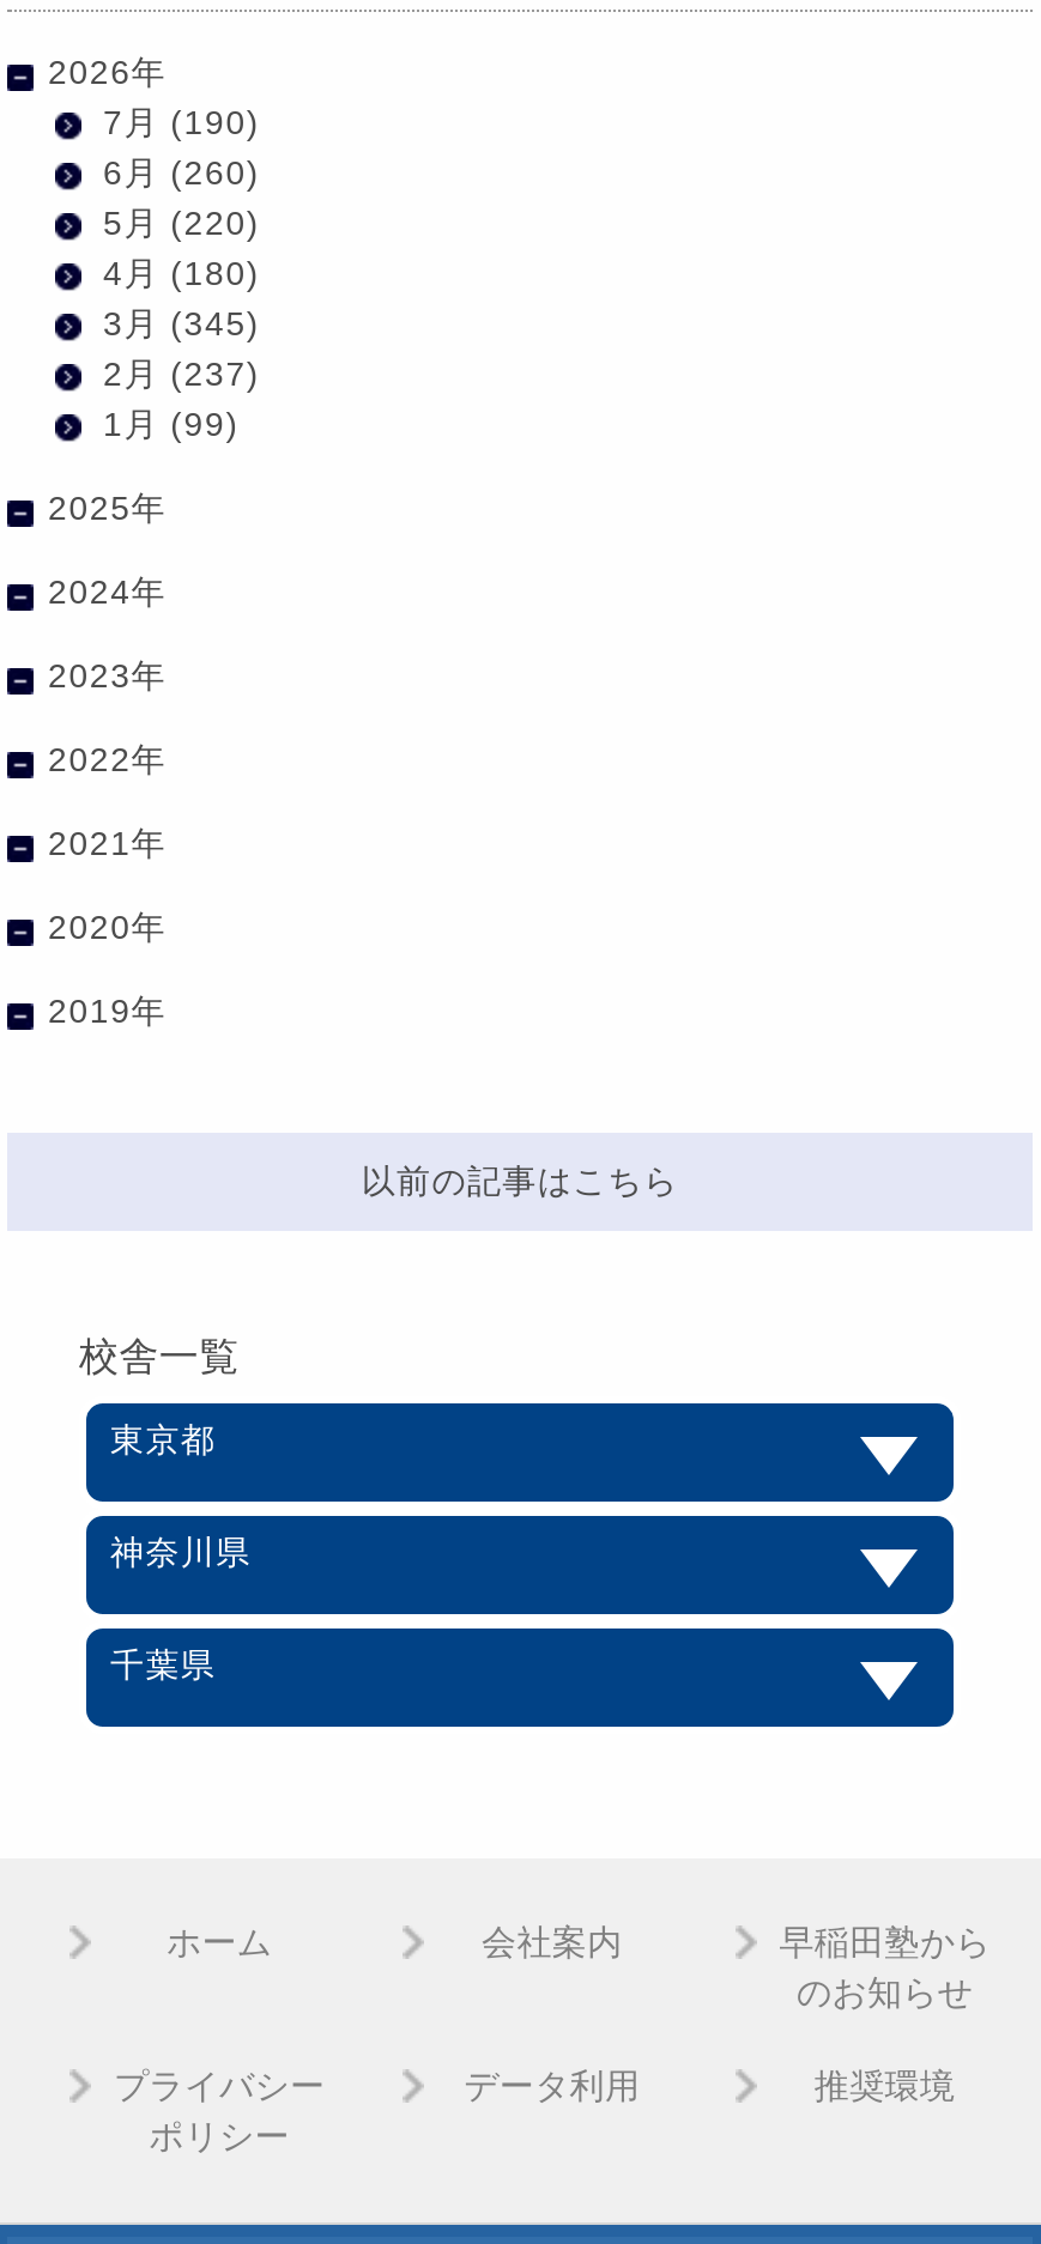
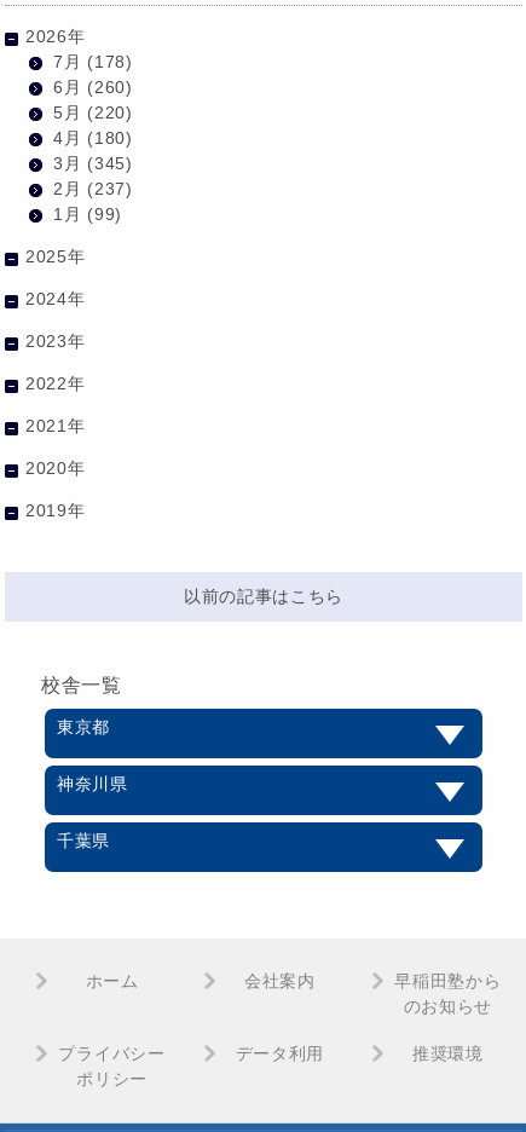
[103,104,260,142] 7月(190) -> [53,52,133,72] 7月(178)

